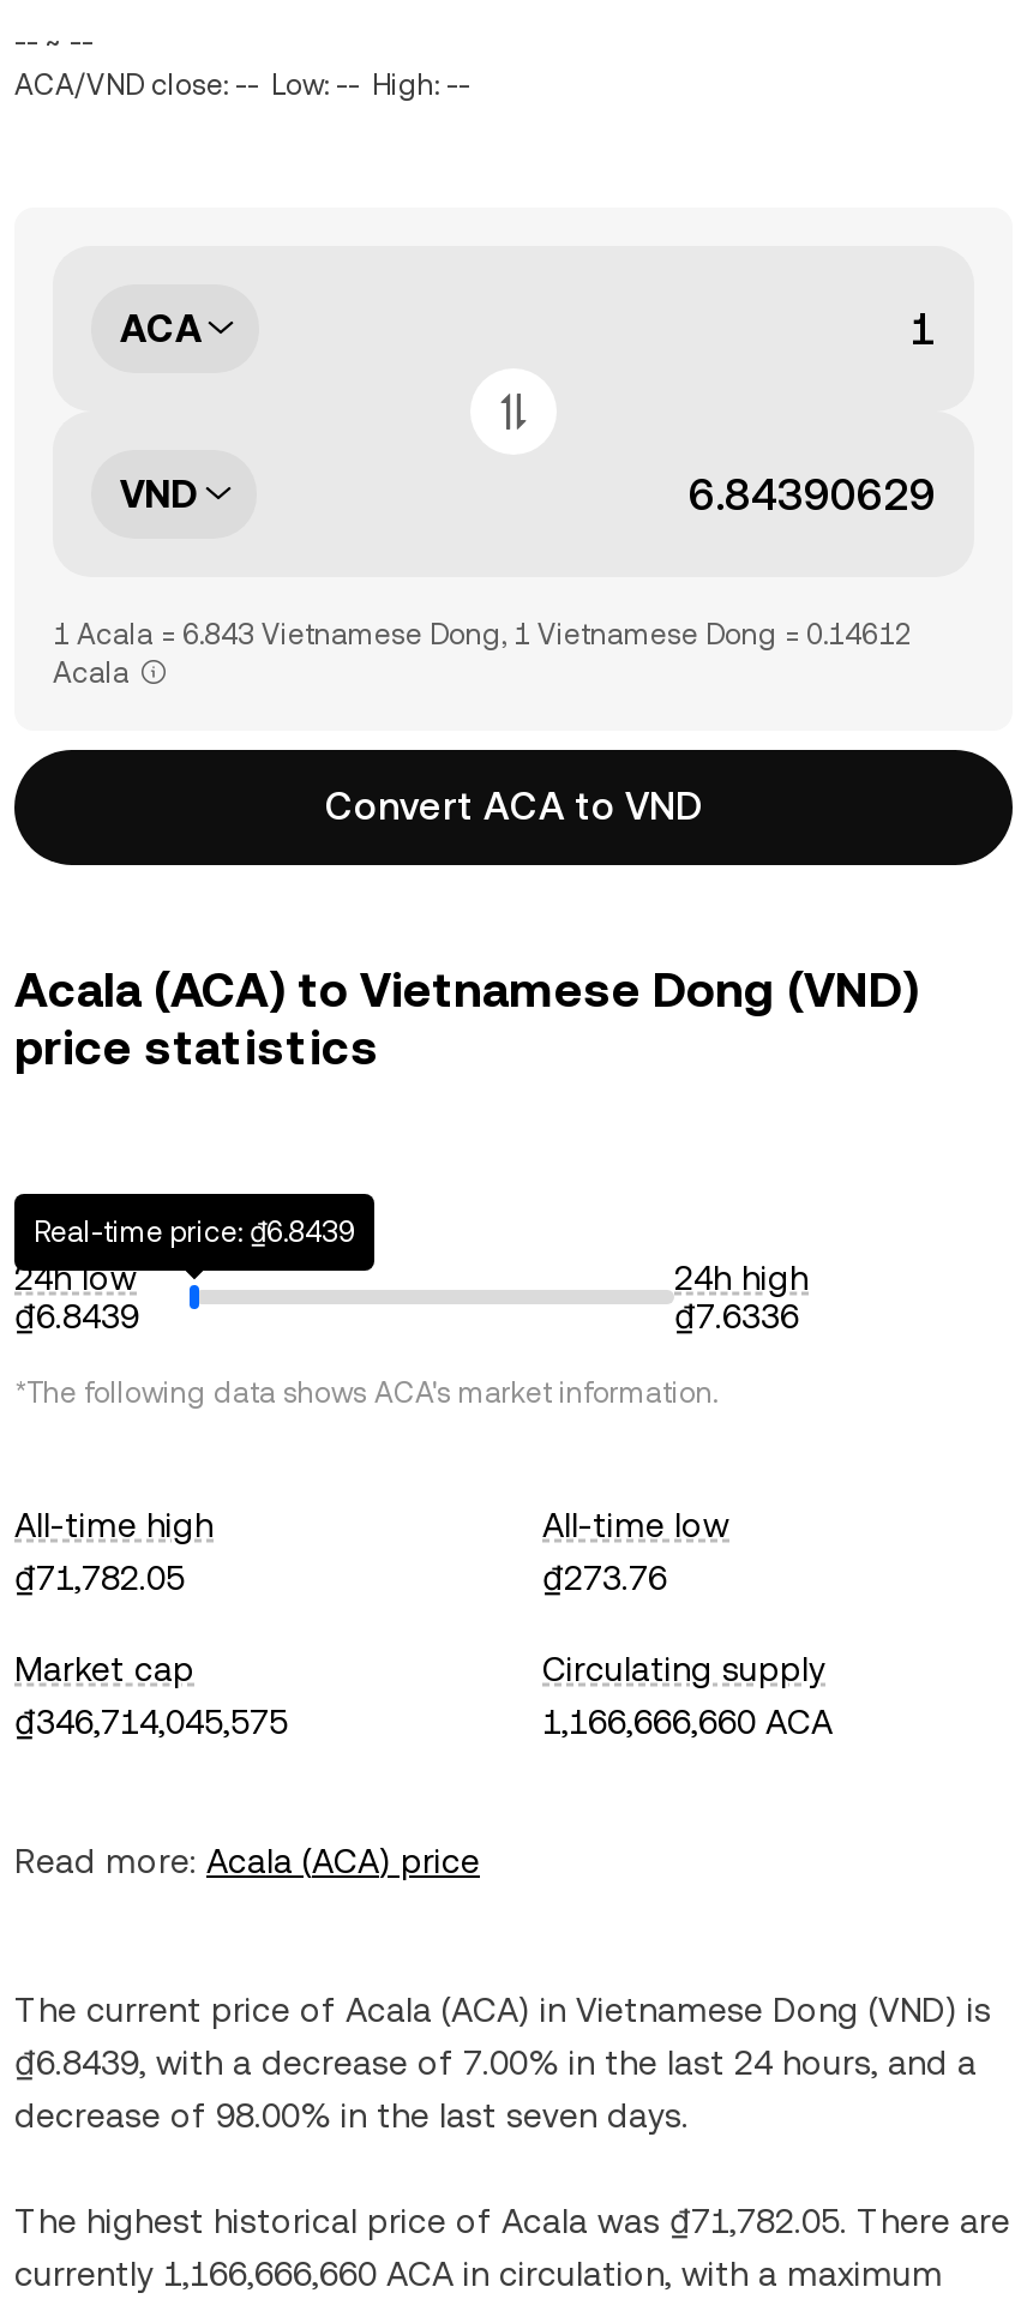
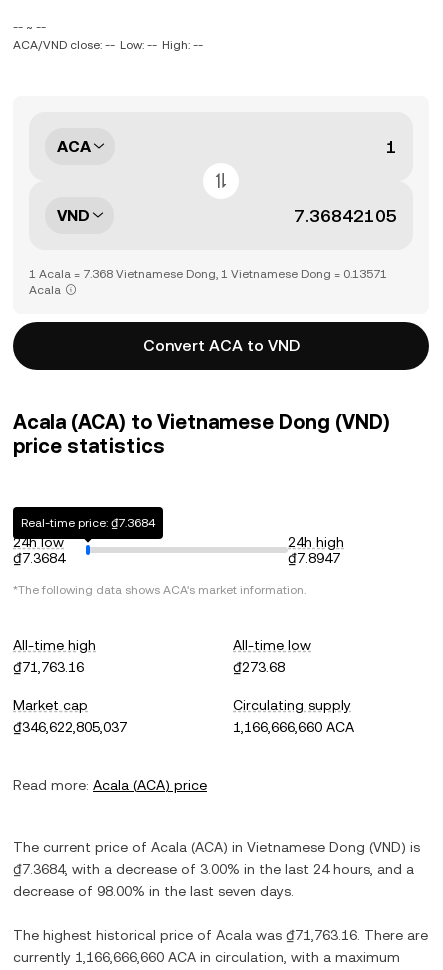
[53,618,912,652] 1 Acala = 6.843 Vietnamese Dong, 1 Vietnamese Dong = 0.14612 -> [29,267,387,281] 1 Acala = 7.368 Vietnamese Dong, 1 Vietnamese Dong = 0.13571
[34,1215,355,1249] Real-time price: ₫6.8439 -> [21,516,155,530] Real-time price: ₫7.3684
[14,1297,139,1335] ₫6.8439 -> [13,550,65,566] ₫7.3684
[674,1297,799,1335] ₫7.6336 -> [288,550,340,566] ₫7.8947
[14,1559,185,1597] ₫71,782.05 -> [13,659,84,675] ₫71,763.16
[542,1559,667,1597] ₫273.76 -> [233,659,285,675] ₫273.68
[14,1703,288,1741] ₫346,714,045,575 -> [13,719,127,735] ₫346,622,805,037
[14,2043,977,2082] ₫6.8439, with a decrease of 7.00% in the last 24 hours, and a -> [13,861,414,877] ₫7.3684, with a decrease of 3.00% in the last 24 hours, and a
[14,2202,1010,2240] The highest historical price of Acala was ₫71,782.05. There are -> [13,927,428,943] The highest historical price of Acala was ₫71,763.16. There are

